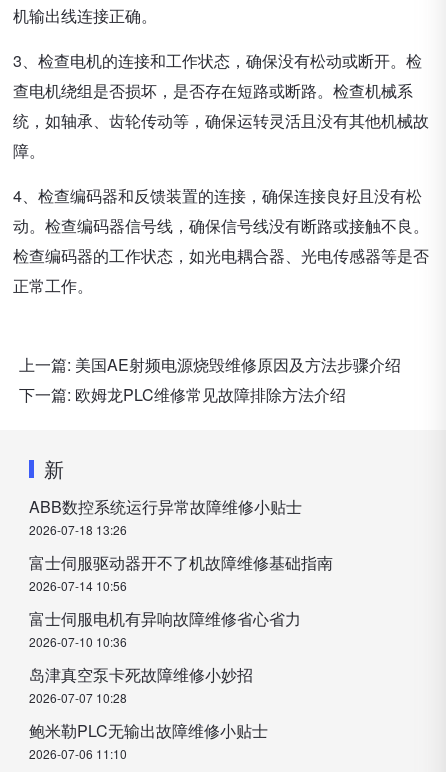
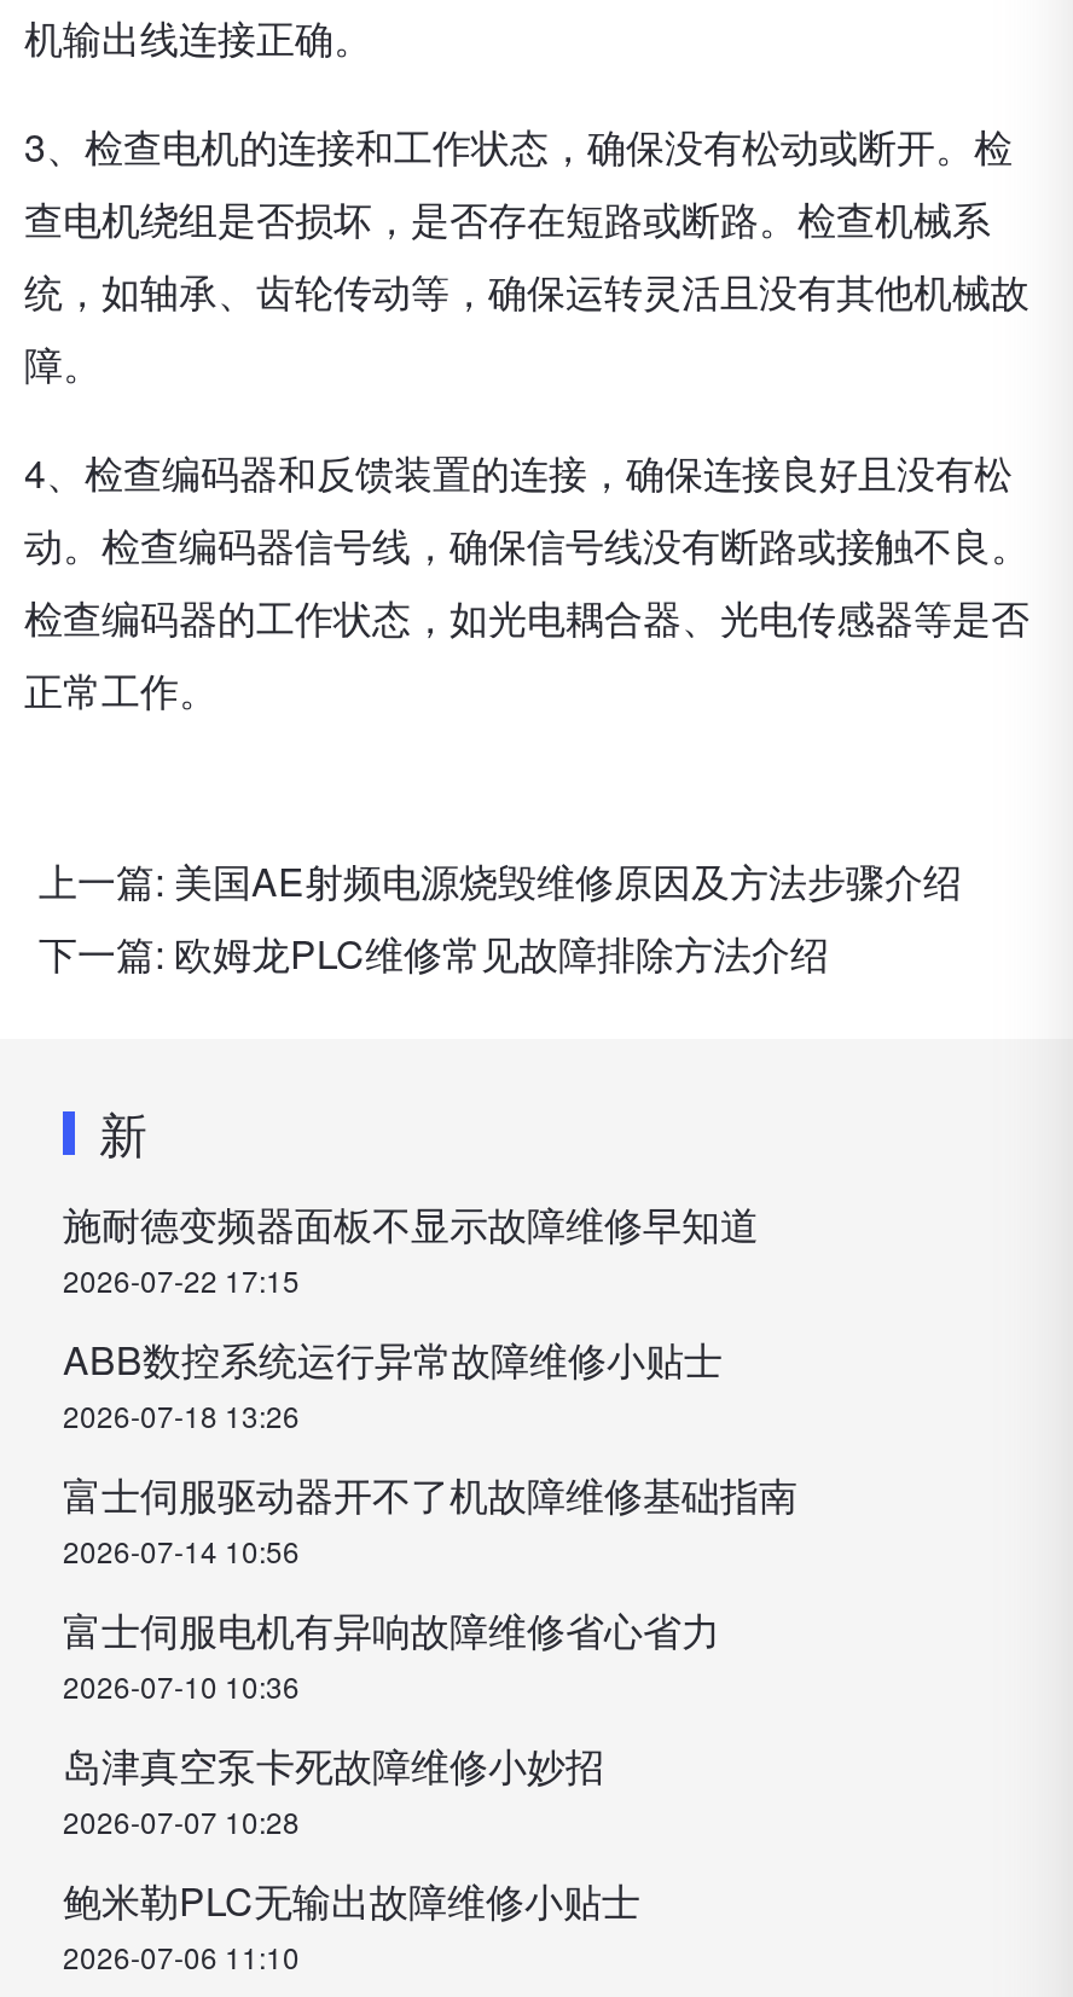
none -> [63,1196,759,1300] 施耐德变频器面板不显示故障维修早知道 | 2026-07-22 17:15

